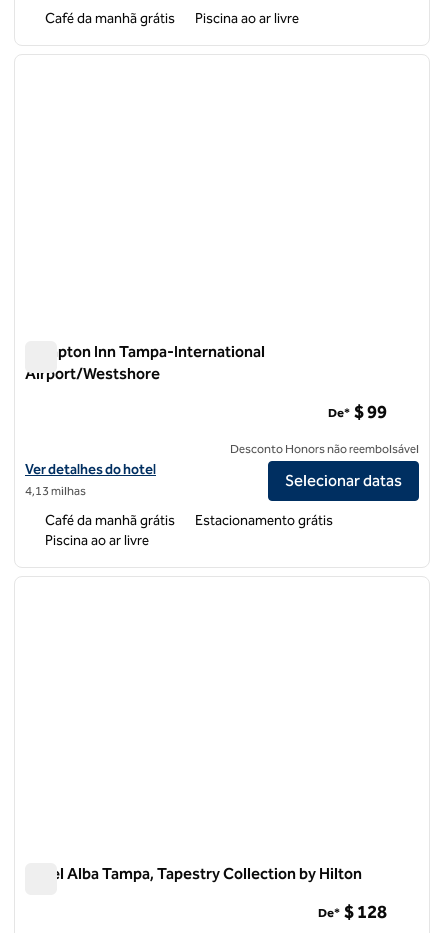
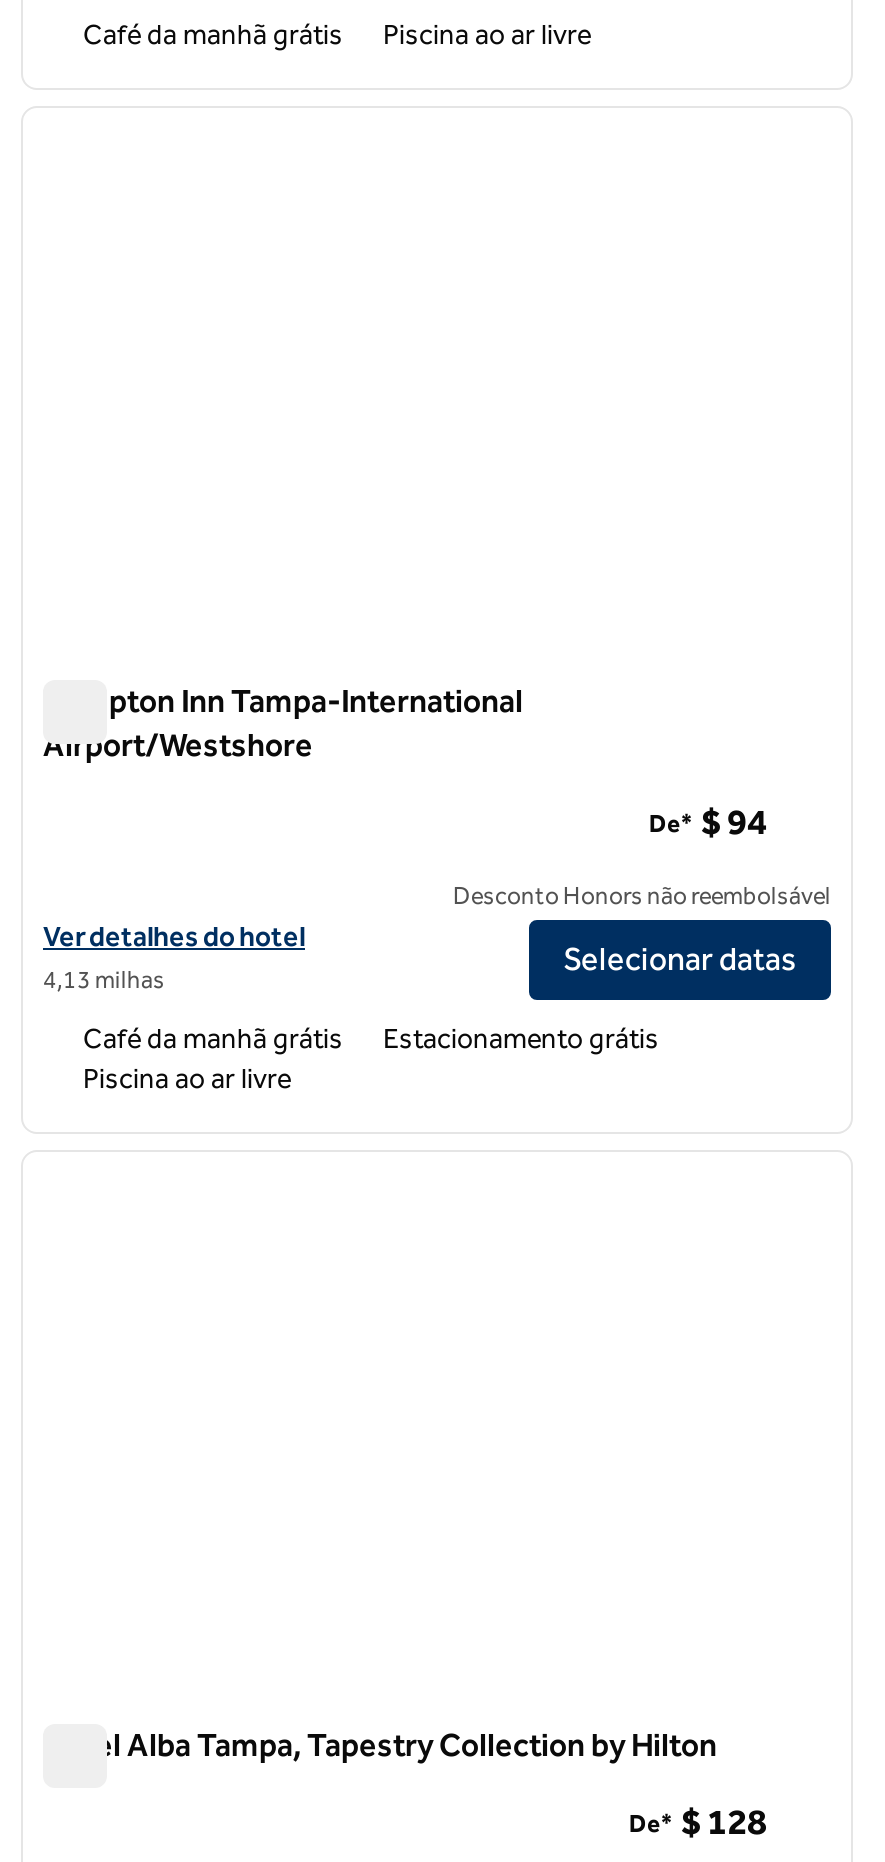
[328,401,387,423] De* $ 99 -> [649,801,767,845] De* $ 94

